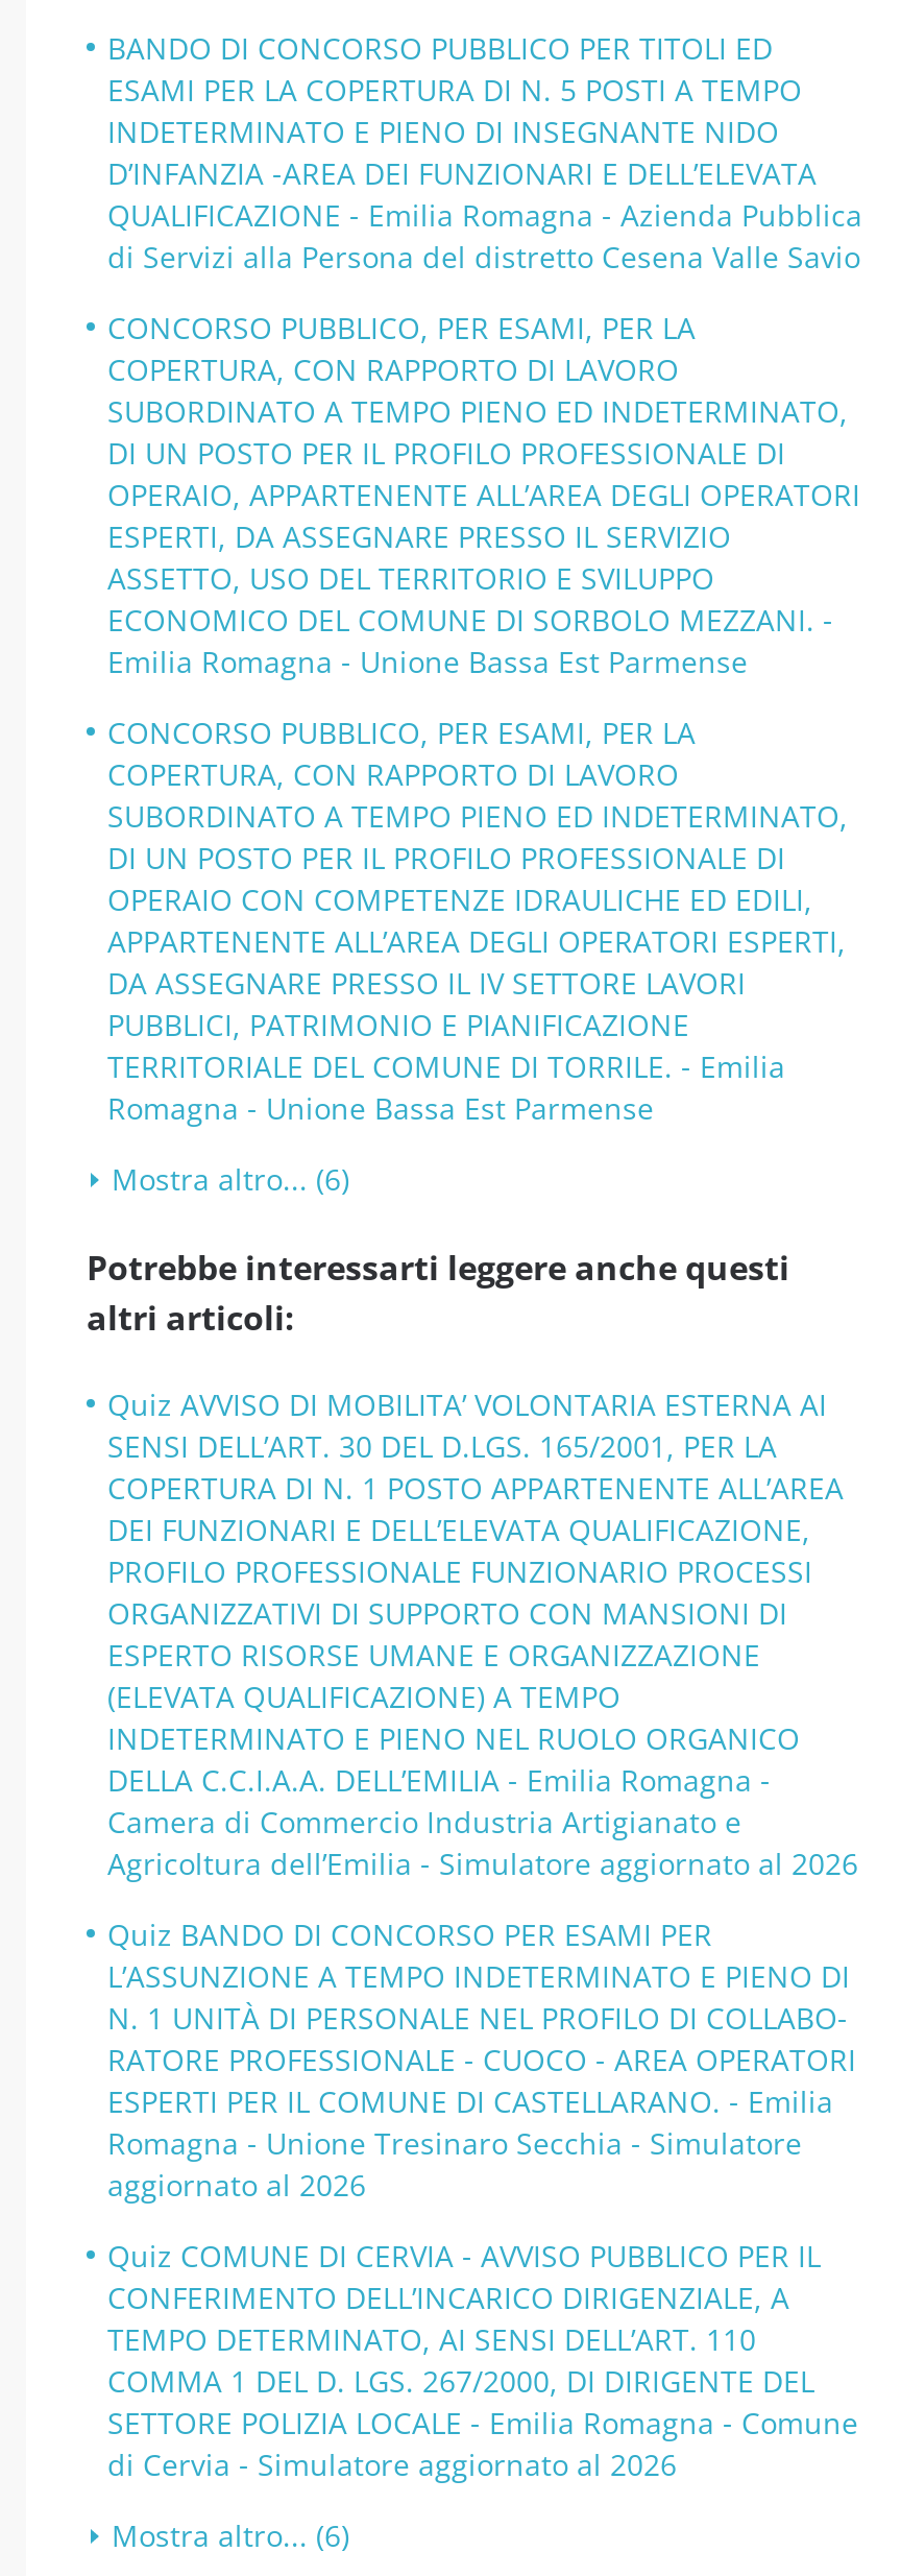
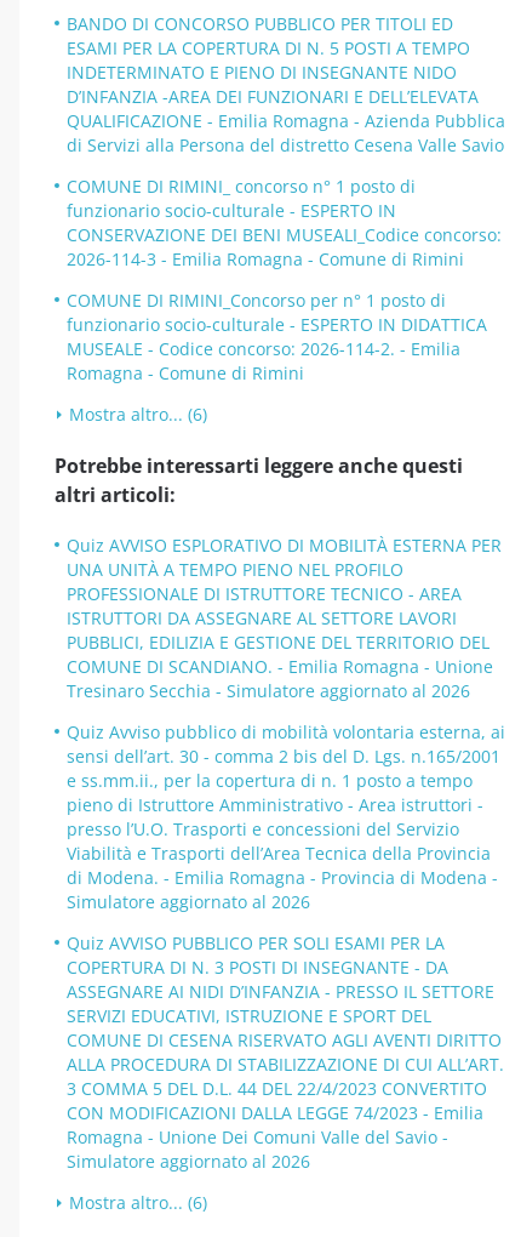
[107,308,860,681] CONCORSO PUBBLICO, PER ESAMI, PER LA | COPERTURA, CON RAPPORTO DI LAVORO | SUBORDINATO A TEMPO PIENO ED INDETERMINATO, | DI UN POSTO PER IL PROFILO PROFESSIONALE DI | OPERAIO, APPARTENENTE ALL’AREA DEGLI OPERATORI | ESPERTI, DA ASSEGNARE PRESSO IL SERVIZIO | ASSETTO, USO DEL TERRITORIO E SVILUPPO | ECONOMICO DEL COMUNE DI SORBOLO MEZZANI. - | Emilia Romagna - Unione Bassa Est Parmense -> [67,175,502,270] COMUNE DI RIMINI_ concorso n° 1 posto di | funzionario socio-culturale - ESPERTO IN | CONSERVAZIONE DEI BENI MUSEALI_Codice concorso: | 2026-114-3 - Emilia Romagna - Comune di Rimini
[107,713,848,1128] CONCORSO PUBBLICO, PER ESAMI, PER LA | COPERTURA, CON RAPPORTO DI LAVORO | SUBORDINATO A TEMPO PIENO ED INDETERMINATO, | DI UN POSTO PER IL PROFILO PROFESSIONALE DI | OPERAIO CON COMPETENZE IDRAULICHE ED EDILI, | APPARTENENTE ALL’AREA DEGLI OPERATORI ESPERTI, | DA ASSEGNARE PRESSO IL IV SETTORE LAVORI | PUBBLICI, PATRIMONIO E PIANIFICAZIONE | TERRITORIALE DEL COMUNE DI TORRILE. - Emilia | Romagna - Unione Bassa Est Parmense -> [67,289,487,384] COMUNE DI RIMINI_Concorso per n° 1 posto di | funzionario socio-culturale - ESPERTO IN DIDATTICA | MUSEALE - Codice concorso: 2026-114-2. - Emilia | Romagna - Comune di Rimini
[107,1385,858,1883] Quiz AVVISO DI MOBILITA’ VOLONTARIA ESTERNA AI | SENSI DELL’ART. 30 DEL D.LGS. 165/2001, PER LA | COPERTURA DI N. 1 POSTO APPARTENENTE ALL’AREA | DEI FUNZIONARI E DELL’ELEVATA QUALIFICAZIONE, | PROFILO PROFESSIONALE FUNZIONARIO PROCESSI | ORGANIZZATIVI DI SUPPORTO CON MANSIONI DI | ESPERTO RISORSE UMANE E ORGANIZZAZIONE | (ELEVATA QUALIFICAZIONE) A TEMPO | INDETERMINATO E PIENO NEL RUOLO ORGANICO | DELLA C.C.I.A.A. DELL’EMILIA - Emilia Romagna - | Camera di Commercio Industria Artigianato e | Agricoltura dell’Emilia - Simulatore aggiornato al 2026 -> [67,534,502,702] Quiz AVVISO ESPLORATIVO DI MOBILITÀ ESTERNA PER | UNA UNITÀ A TEMPO PIENO NEL PROFILO | PROFESSIONALE DI ISTRUTTORE TECNICO - AREA | ISTRUTTORI DA ASSEGNARE AL SETTORE LAVORI | PUBBLICI, EDILIZIA E GESTIONE DEL TERRITORIO DEL | COMUNE DI SCANDIANO. - Emilia Romagna - Unione | Tresinaro Secchia - Simulatore aggiornato al 2026
[107,1915,856,2205] Quiz BANDO DI CONCORSO PER ESAMI PER | L’ASSUNZIONE A TEMPO INDETERMINATO E PIENO DI | N. 1 UNITÀ DI PERSONALE NEL PROFILO DI COLLABO- | RATORE PROFESSIONALE - CUOCO - AREA OPERATORI | ESPERTI PER IL COMUNE DI CASTELLARANO. - Emilia | Romagna - Unione Tresinaro Secchia - Simulatore | aggiornato al 2026 -> [67,720,505,913] Quiz Avviso pubblico di mobilità volontaria esterna, ai | sensi dell’art. 30 - comma 2 bis del D. Lgs. n.165/2001 | e ss.mm.ii., per la copertura di n. 1 posto a tempo | pieno di Istruttore Amministrativo - Area istruttori - | presso l’U.O. Trasporti e concessioni del Servizio | Viabilità e Trasporti dell’Area Tecnica della Provincia | di Modena. - Emilia Romagna - Provincia di Modena - | Simulatore aggiornato al 2026
[107,2236,858,2484] Quiz COMUNE DI CERVIA - AVVISO PUBBLICO PER IL | CONFERIMENTO DELL’INCARICO DIRIGENZIALE, A | TEMPO DETERMINATO, AI SENSI DELL’ART. 110 | COMMA 1 DEL D. LGS. 267/2000, DI DIRIGENTE DEL | SETTORE POLIZIA LOCALE - Emilia Romagna - Comune | di Cervia - Simulatore aggiornato al 2026 -> [67,931,504,1173] Quiz AVVISO PUBBLICO PER SOLI ESAMI PER LA | COPERTURA DI N. 3 POSTI DI INSEGNANTE - DA | ASSEGNARE AI NIDI D’INFANZIA - PRESSO IL SETTORE | SERVIZI EDUCATIVI, ISTRUZIONE E SPORT DEL | COMUNE DI CESENA RISERVATO AGLI AVENTI DIRITTO | ALLA PROCEDURA DI STABILIZZAZIONE DI CUI ALL’ART. | 3 COMMA 5 DEL D.L. 44 DEL 22/4/2023 CONVERTITO | CON MODIFICAZIONI DALLA LEGGE 74/2023 - Emilia | Romagna - Unione Dei Comuni Valle del Savio - | Simulatore aggiornato al 2026

